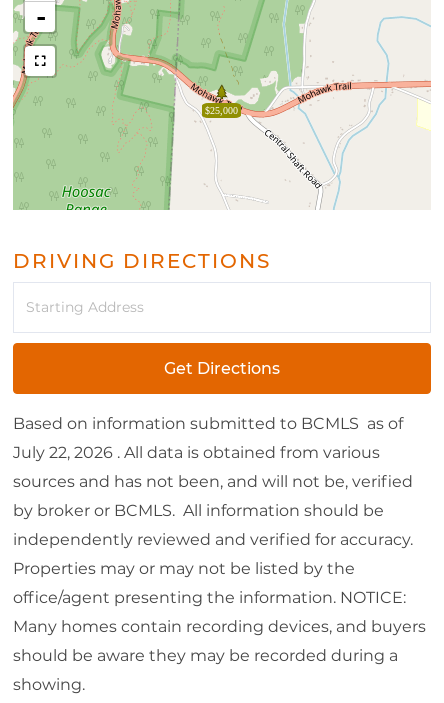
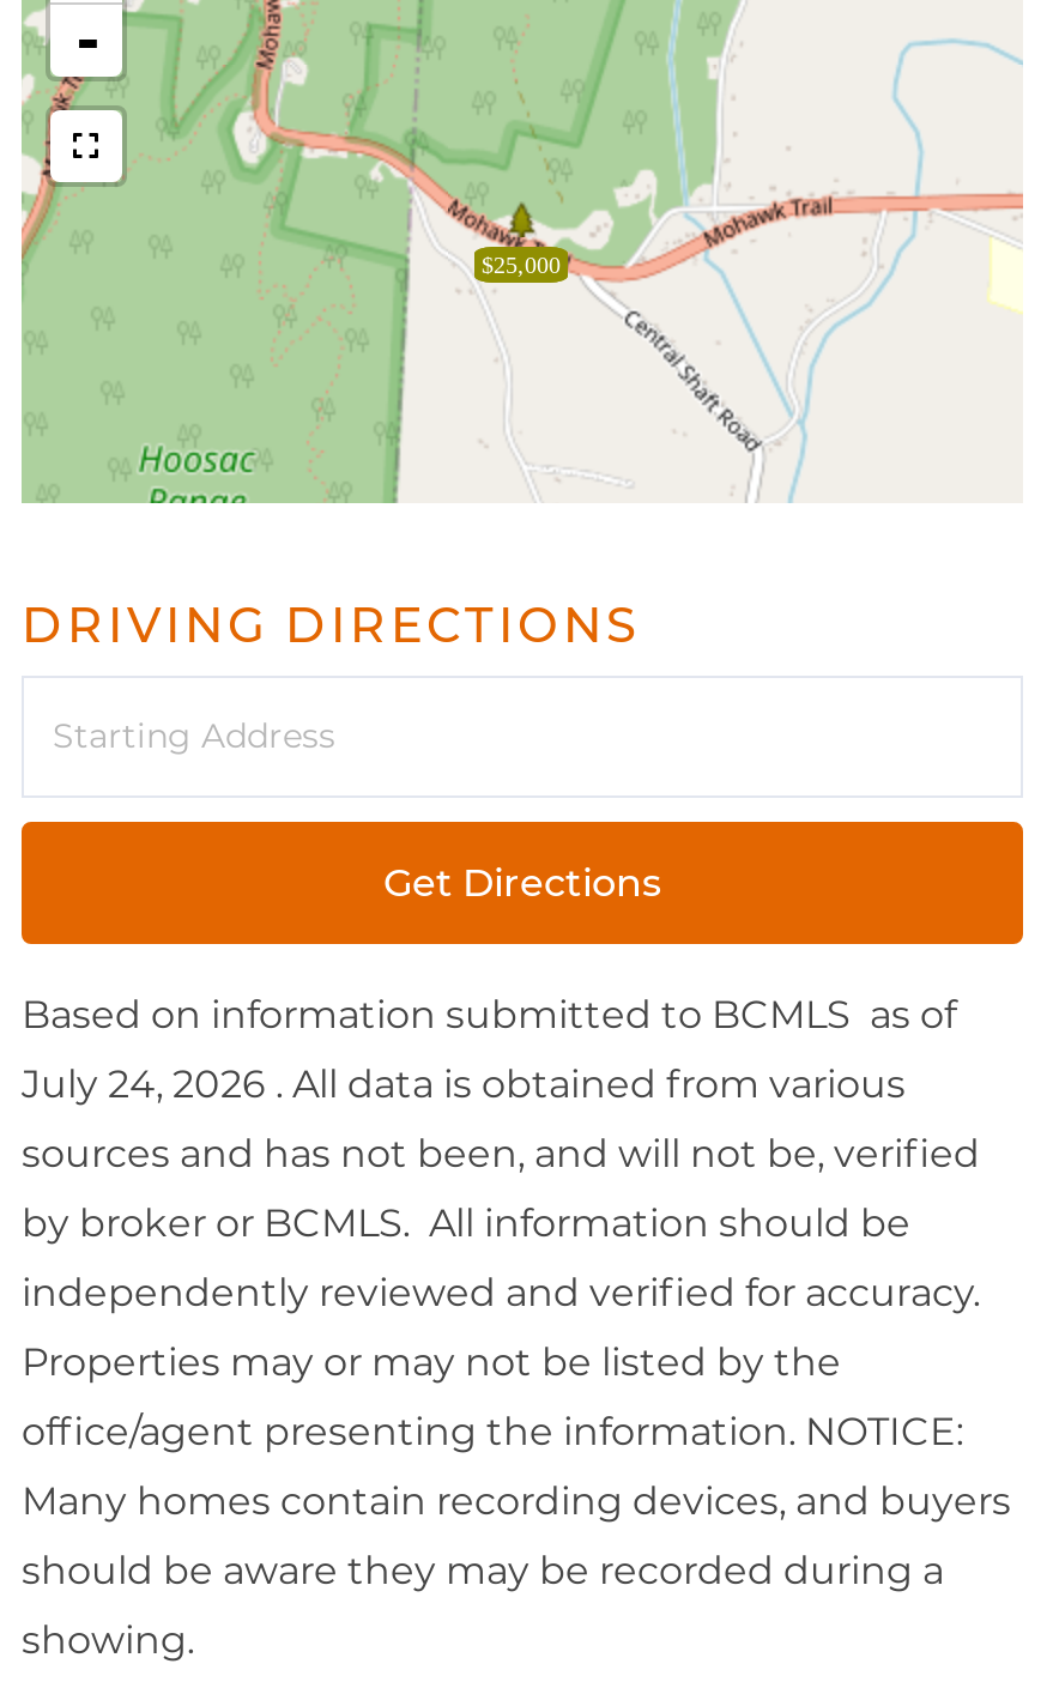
[13,443,380,462] July 22, 2026 . All data is obtained from various -> [22,1060,906,1106] July 24, 2026 . All data is obtained from various

